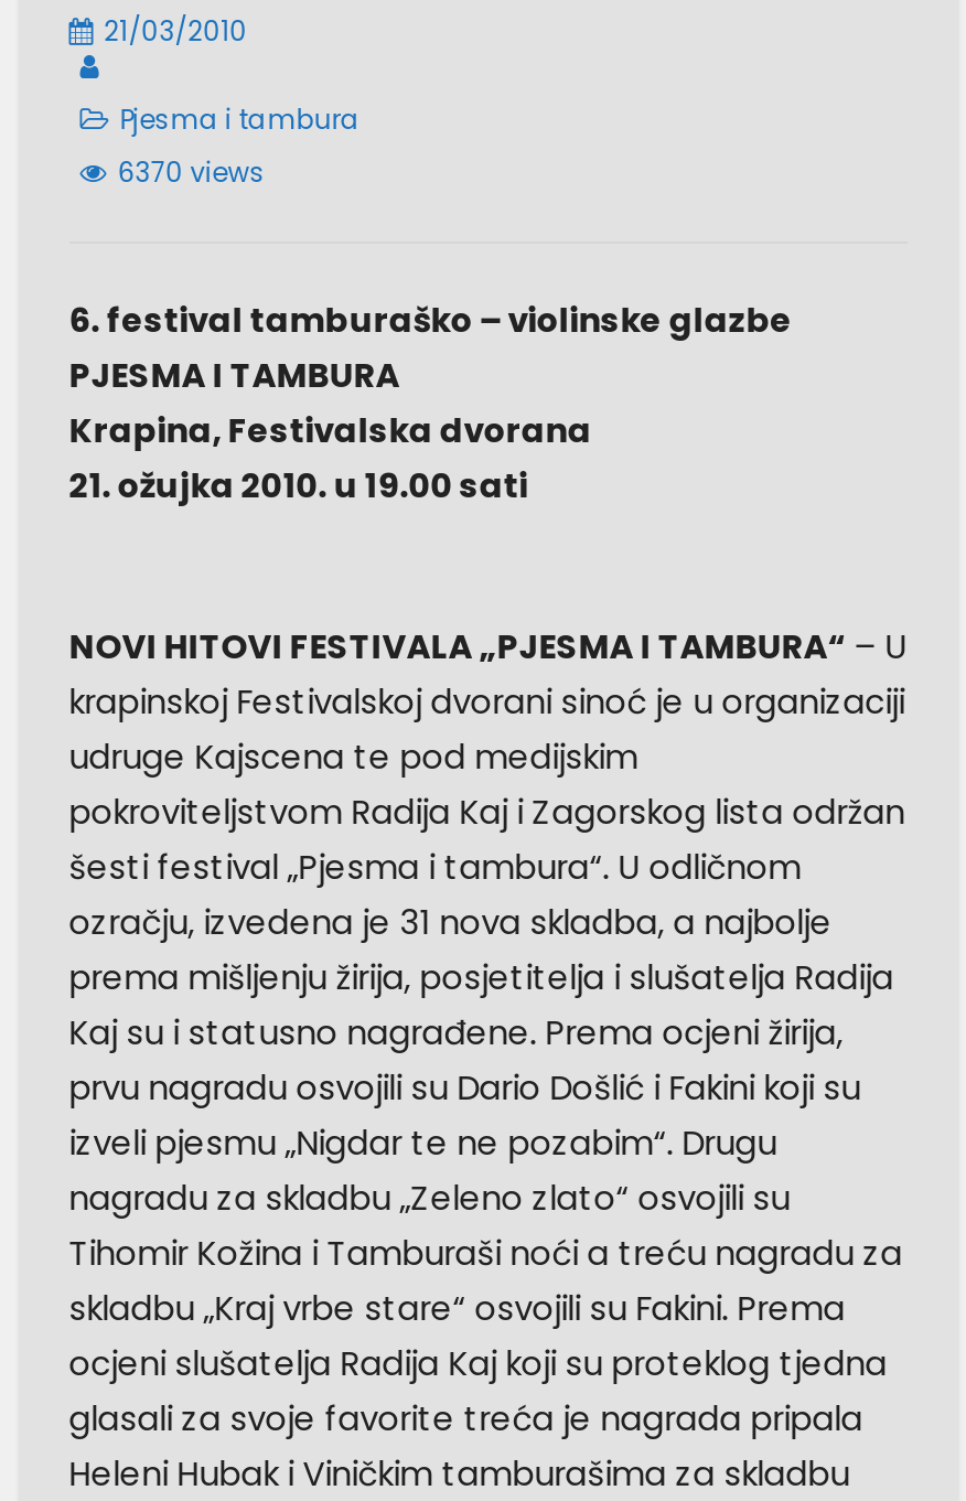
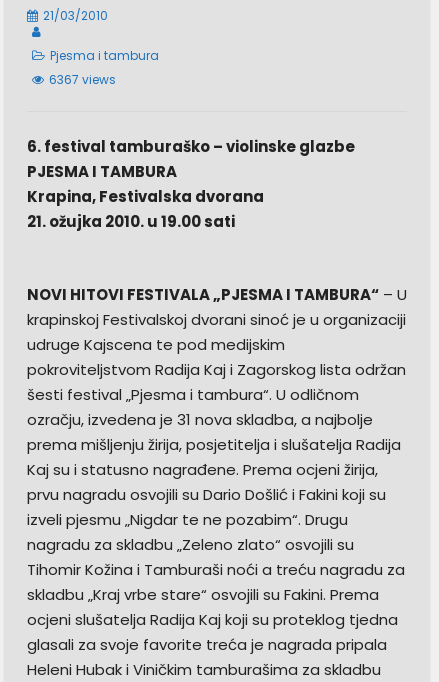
[118,154,265,192] 6370 views -> [49,71,116,88] 6367 views

